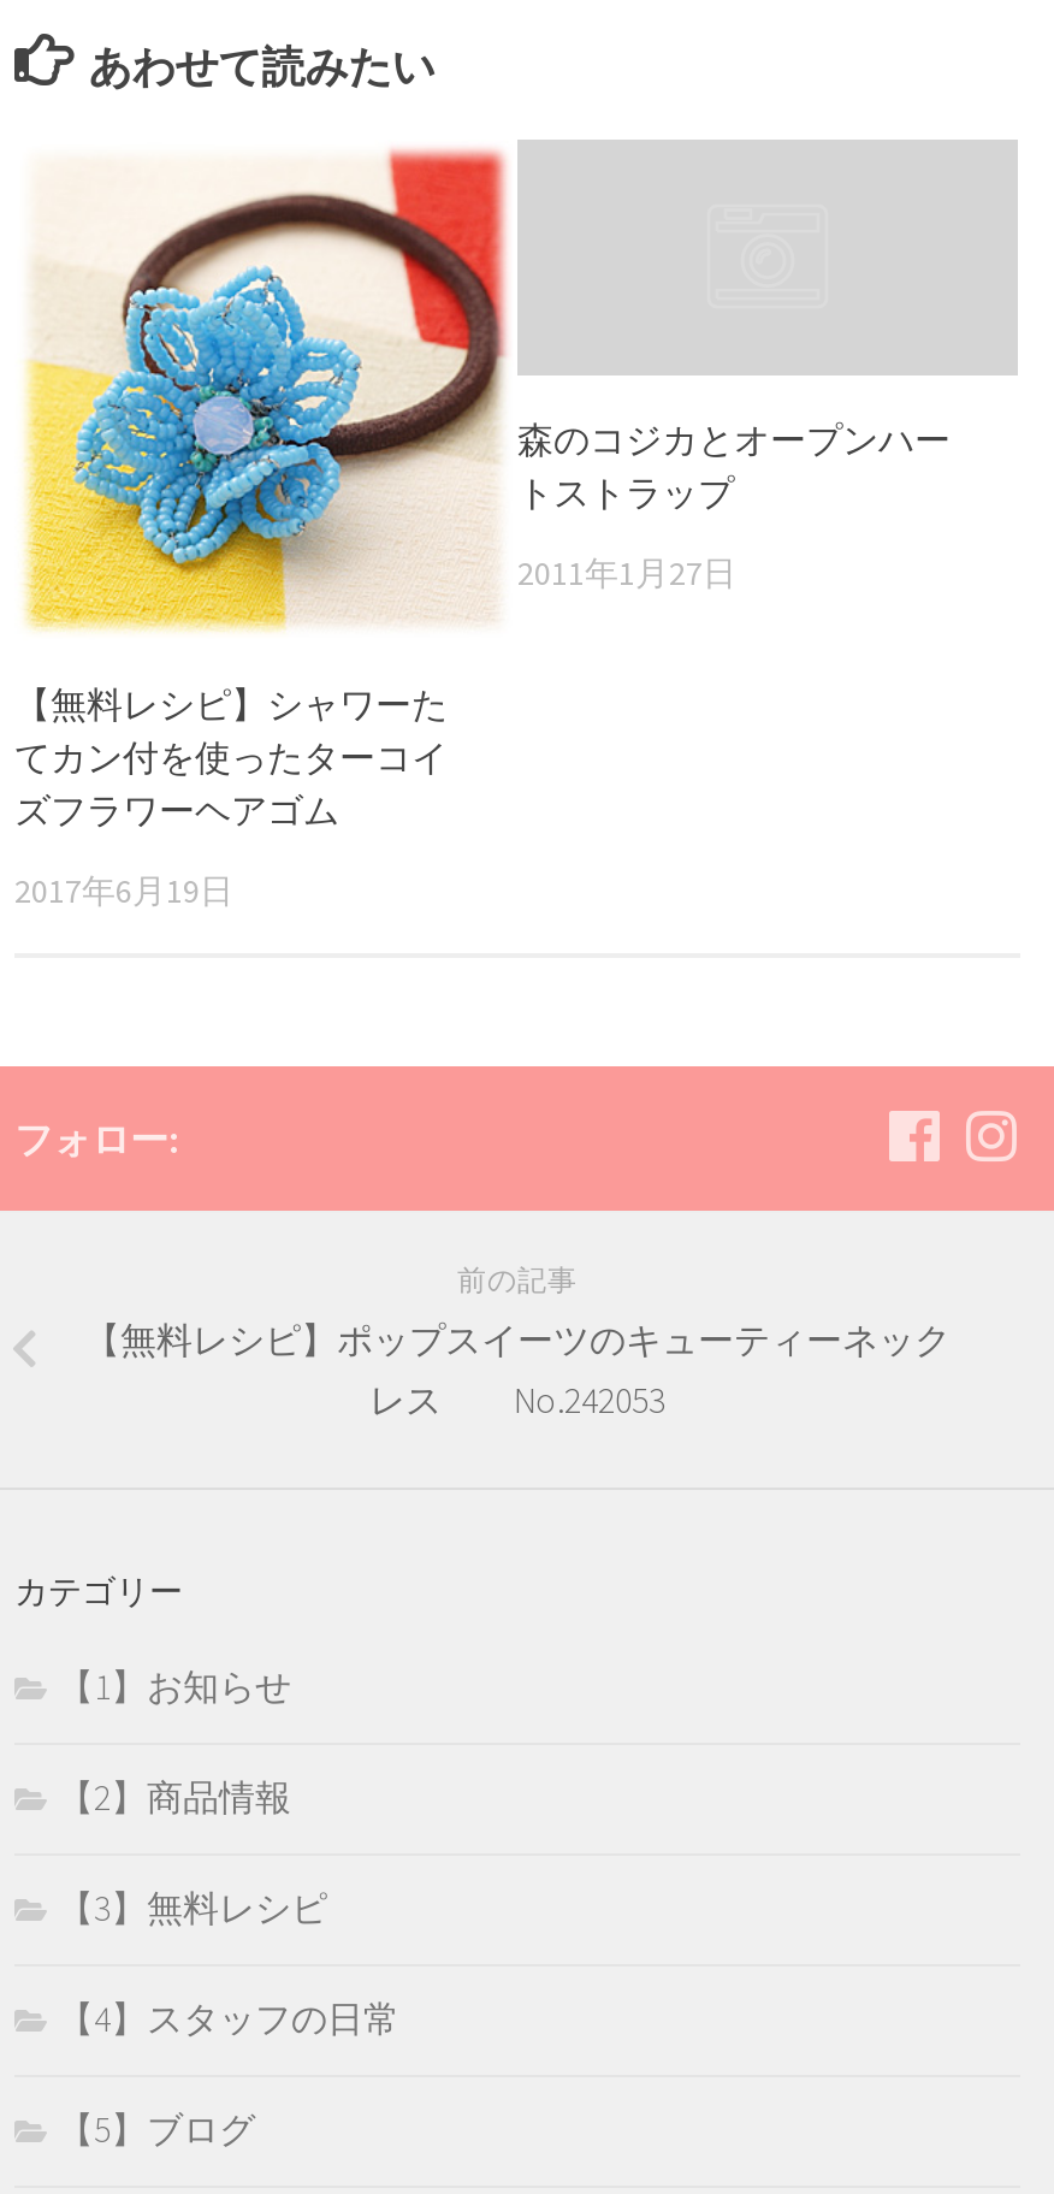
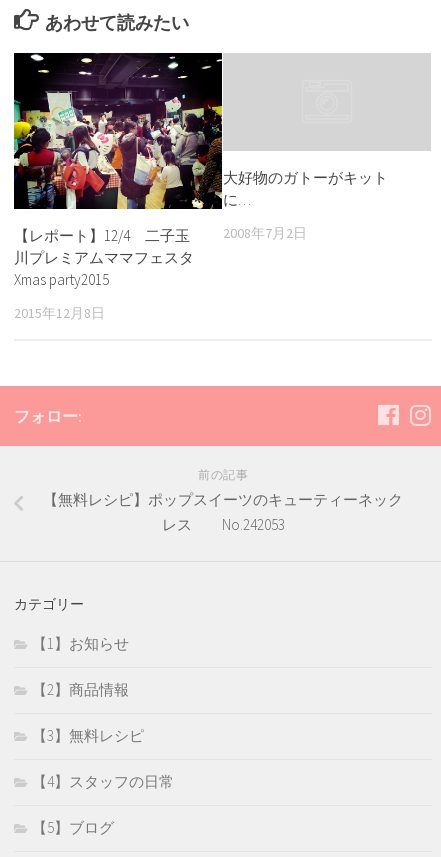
[14,147,951,590] [image] | 森のコジカとオープンハー | トストラップ -> [13,52,388,210] [image] | 大好物のガトーがキット | に…
[517,551,736,594] 2011年1月27日 -> [223,224,307,242] 2008年7月2日
[14,681,448,832] 【無料レシピ】シャワーた | てカン付を使ったターコイ | ズフラワーヘアゴム -> [14,226,194,289] 【レポート】12/4 二子玉 | 川プレミアムママフェスタ | Xmas party2015
[14,868,233,912] 2017年6月19日 -> [14,304,105,322] 2015年12月8日

